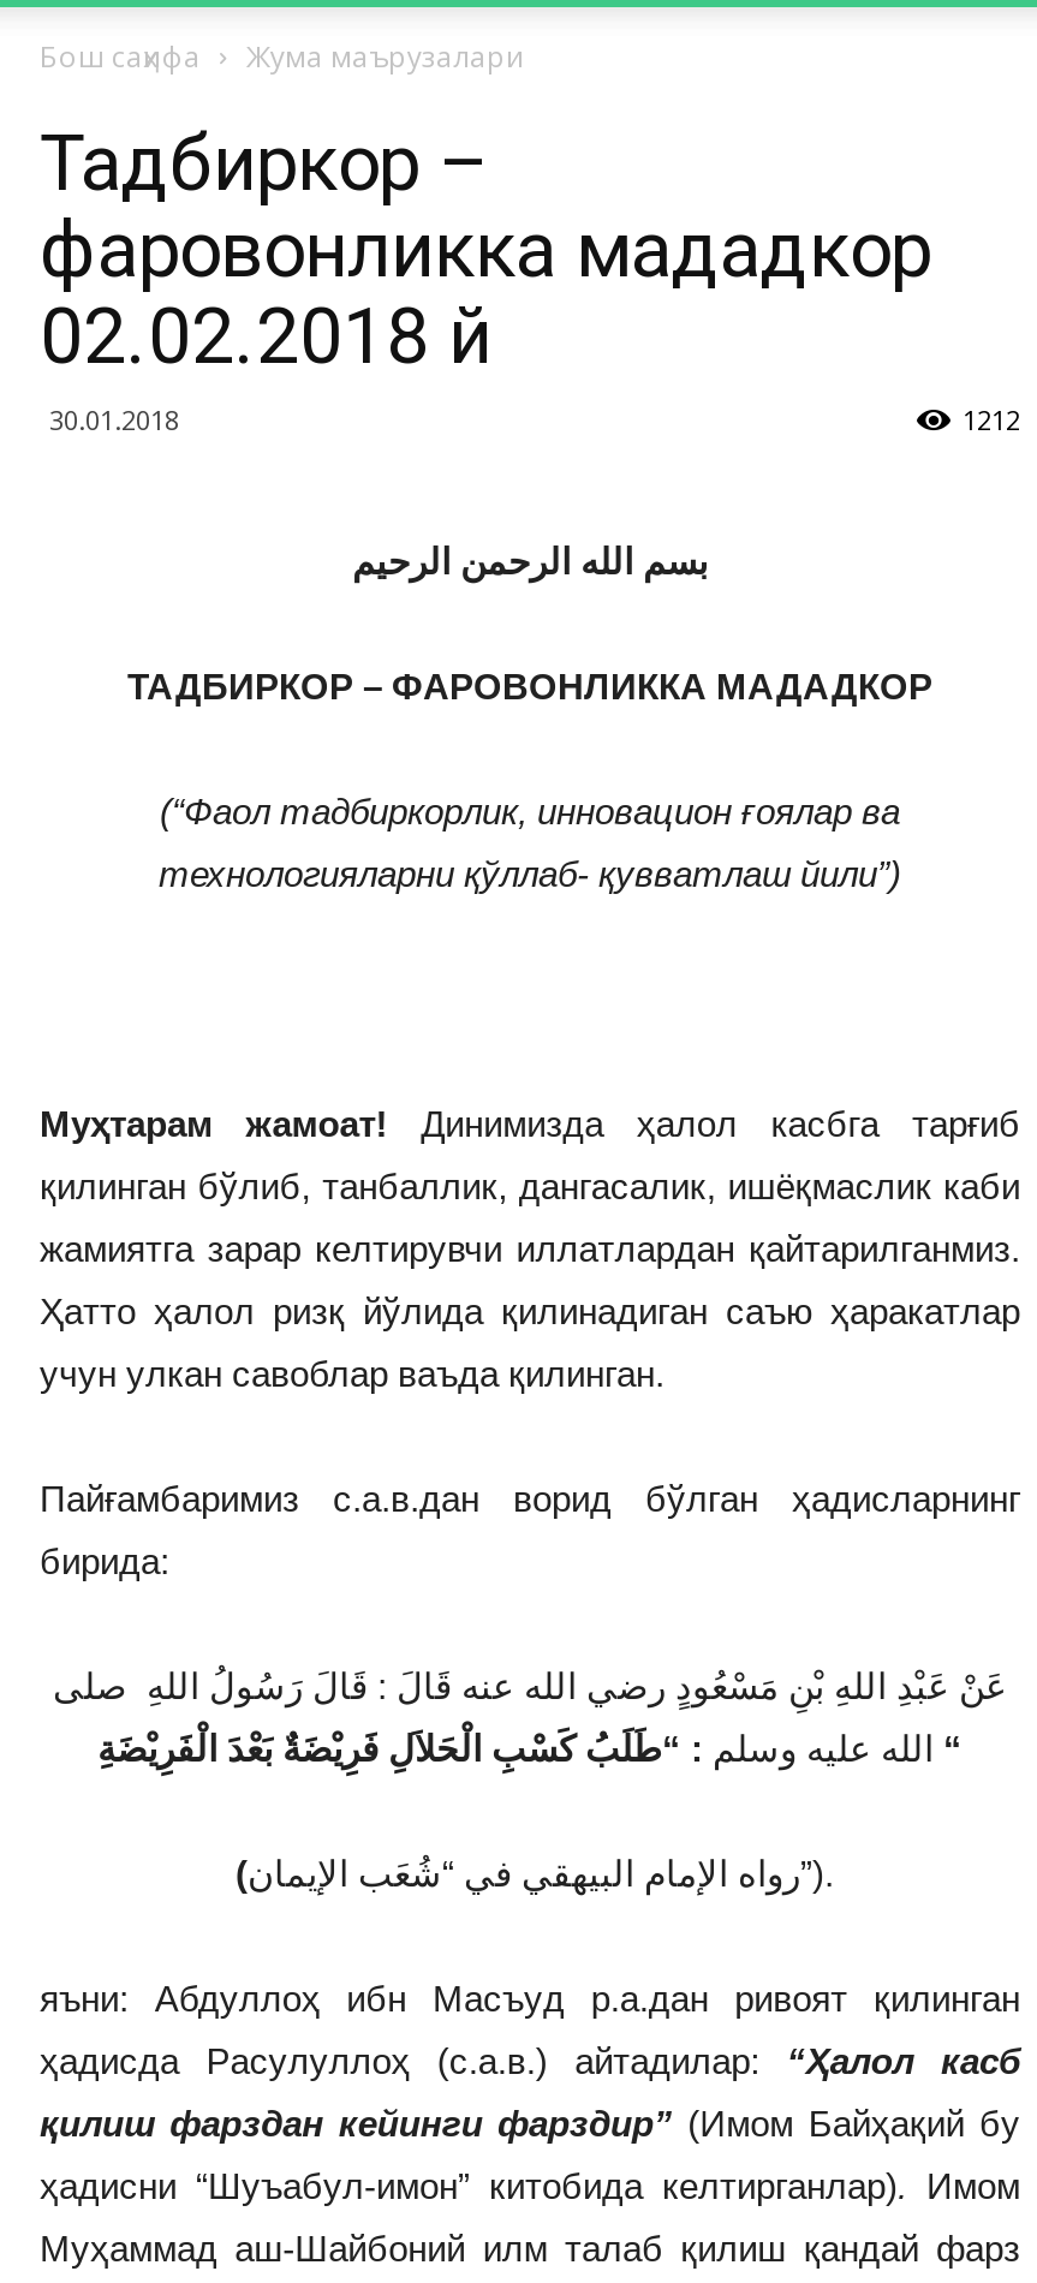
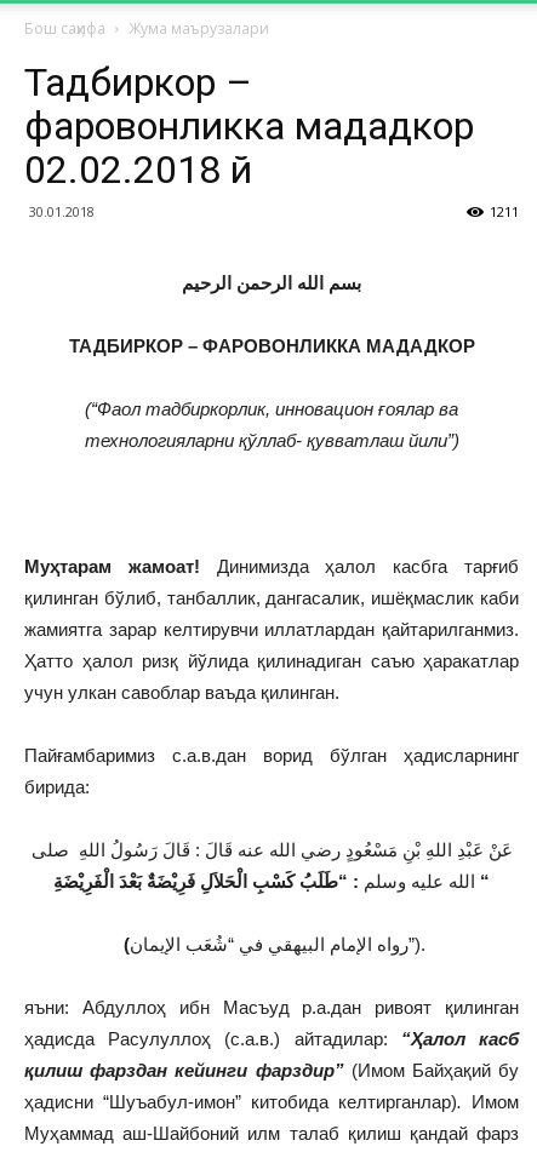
[962,401,1020,437] 1212 -> [490,202,519,220] 1211

